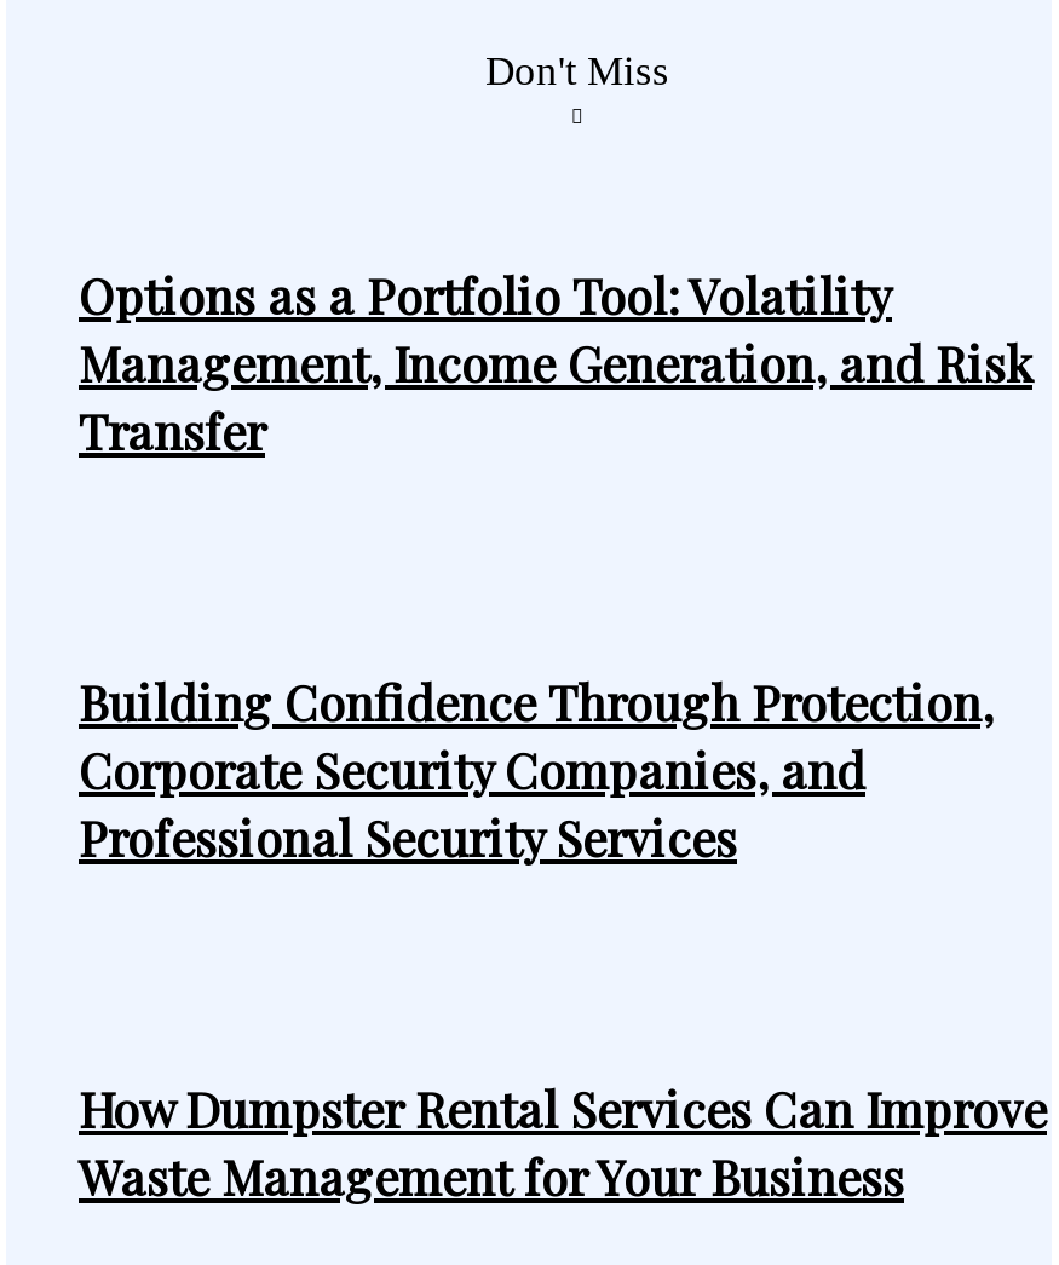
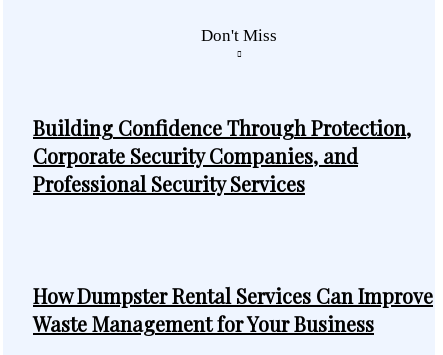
[79,261,1032,462] Options as a Portfolio Tool: Volatility | Management, Income Generation, and Risk | Transfer -> none

